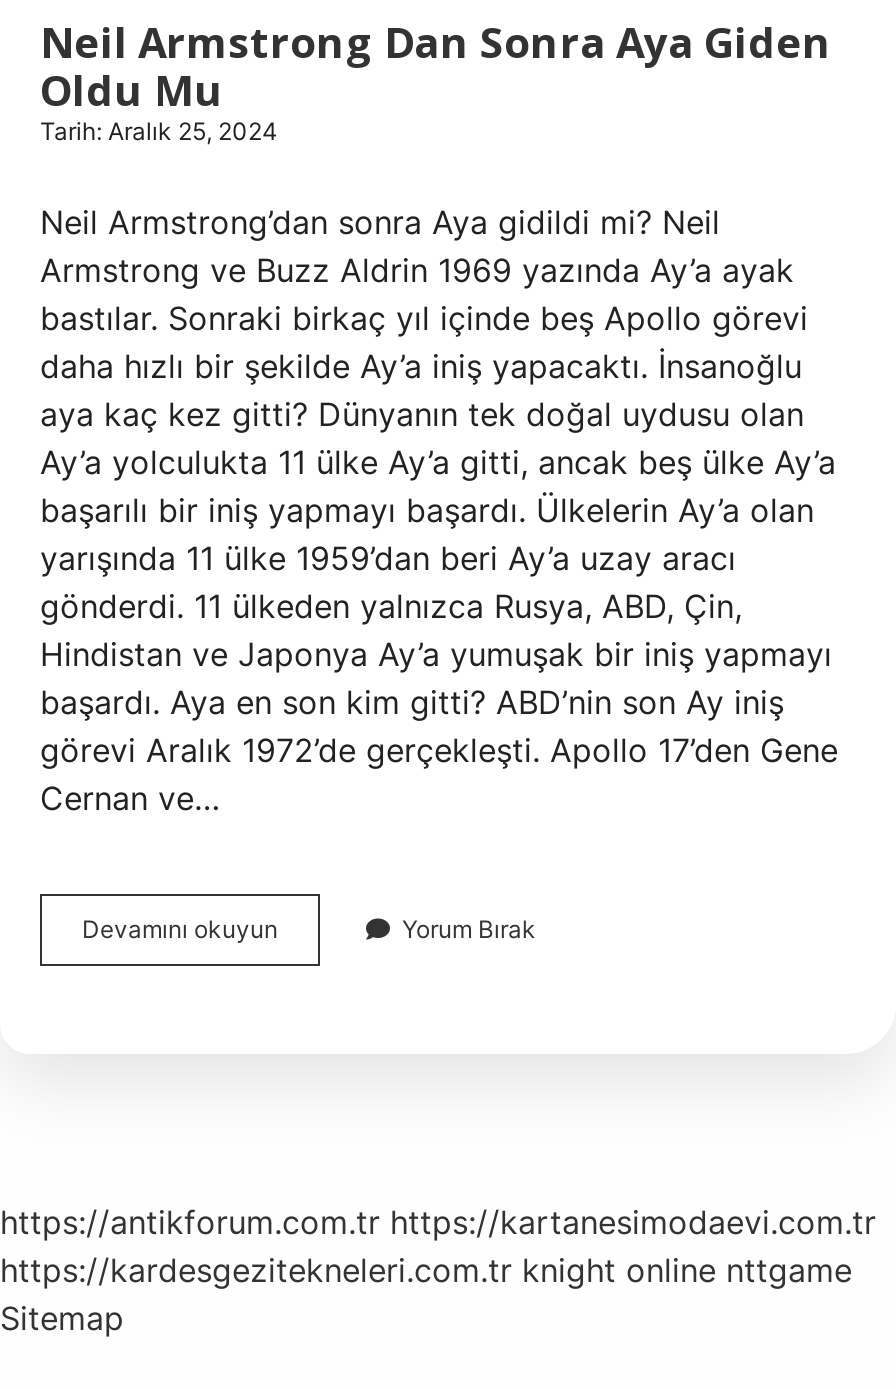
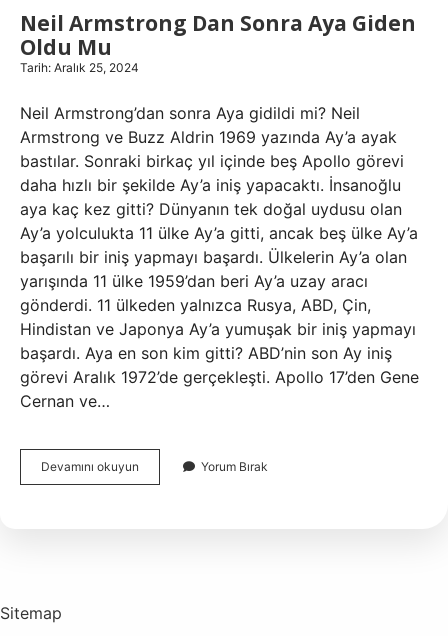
[0,1202,876,1290] https://antikforum.com.tr https://kartanesimodaevi.com.tr | https://kardesgezitekneleri.com.tr knight online nttgame -> none

